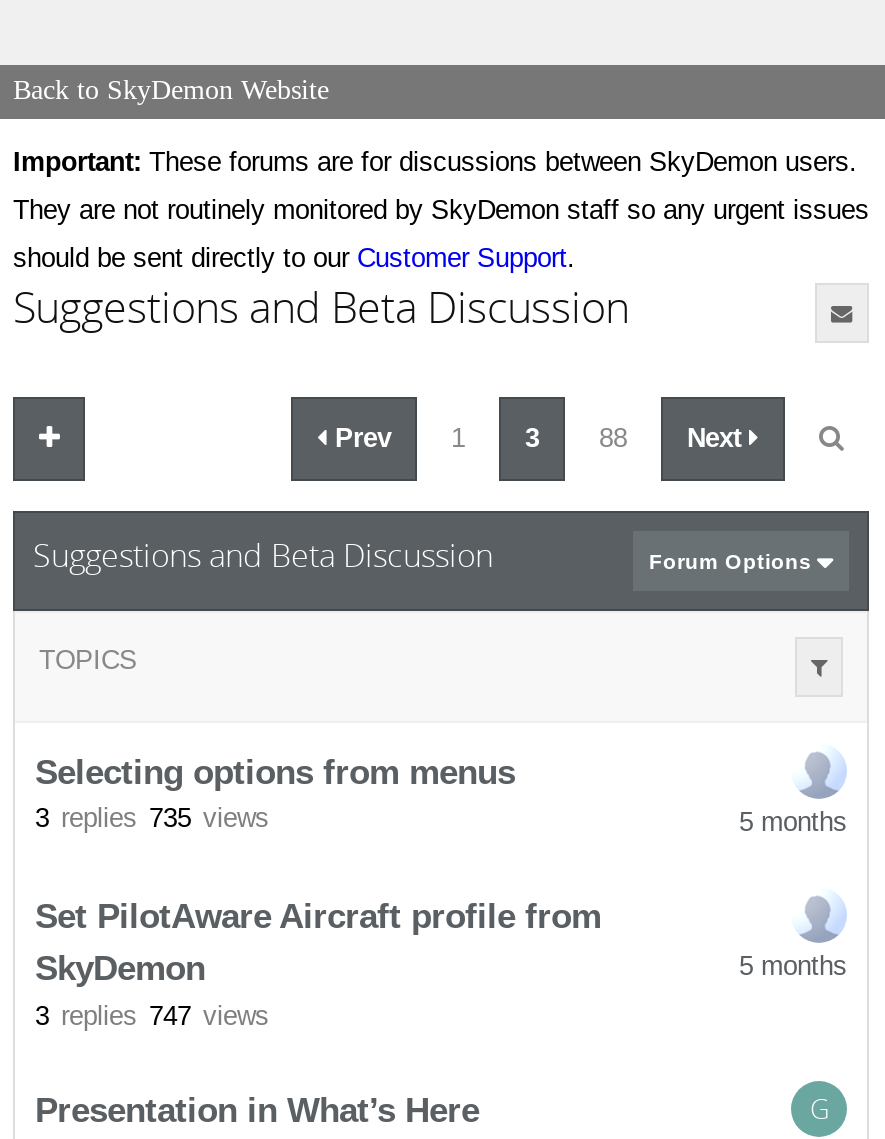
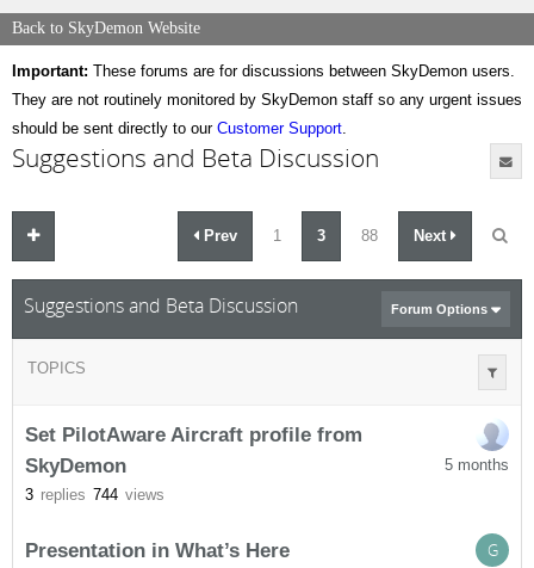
[35,752,847,837] Selecting options from menus | 3 replies 735 views | 5 months -> none
[35,1000,269,1030] 3 replies 747 views -> [25,485,164,503] 3 replies 744 views

